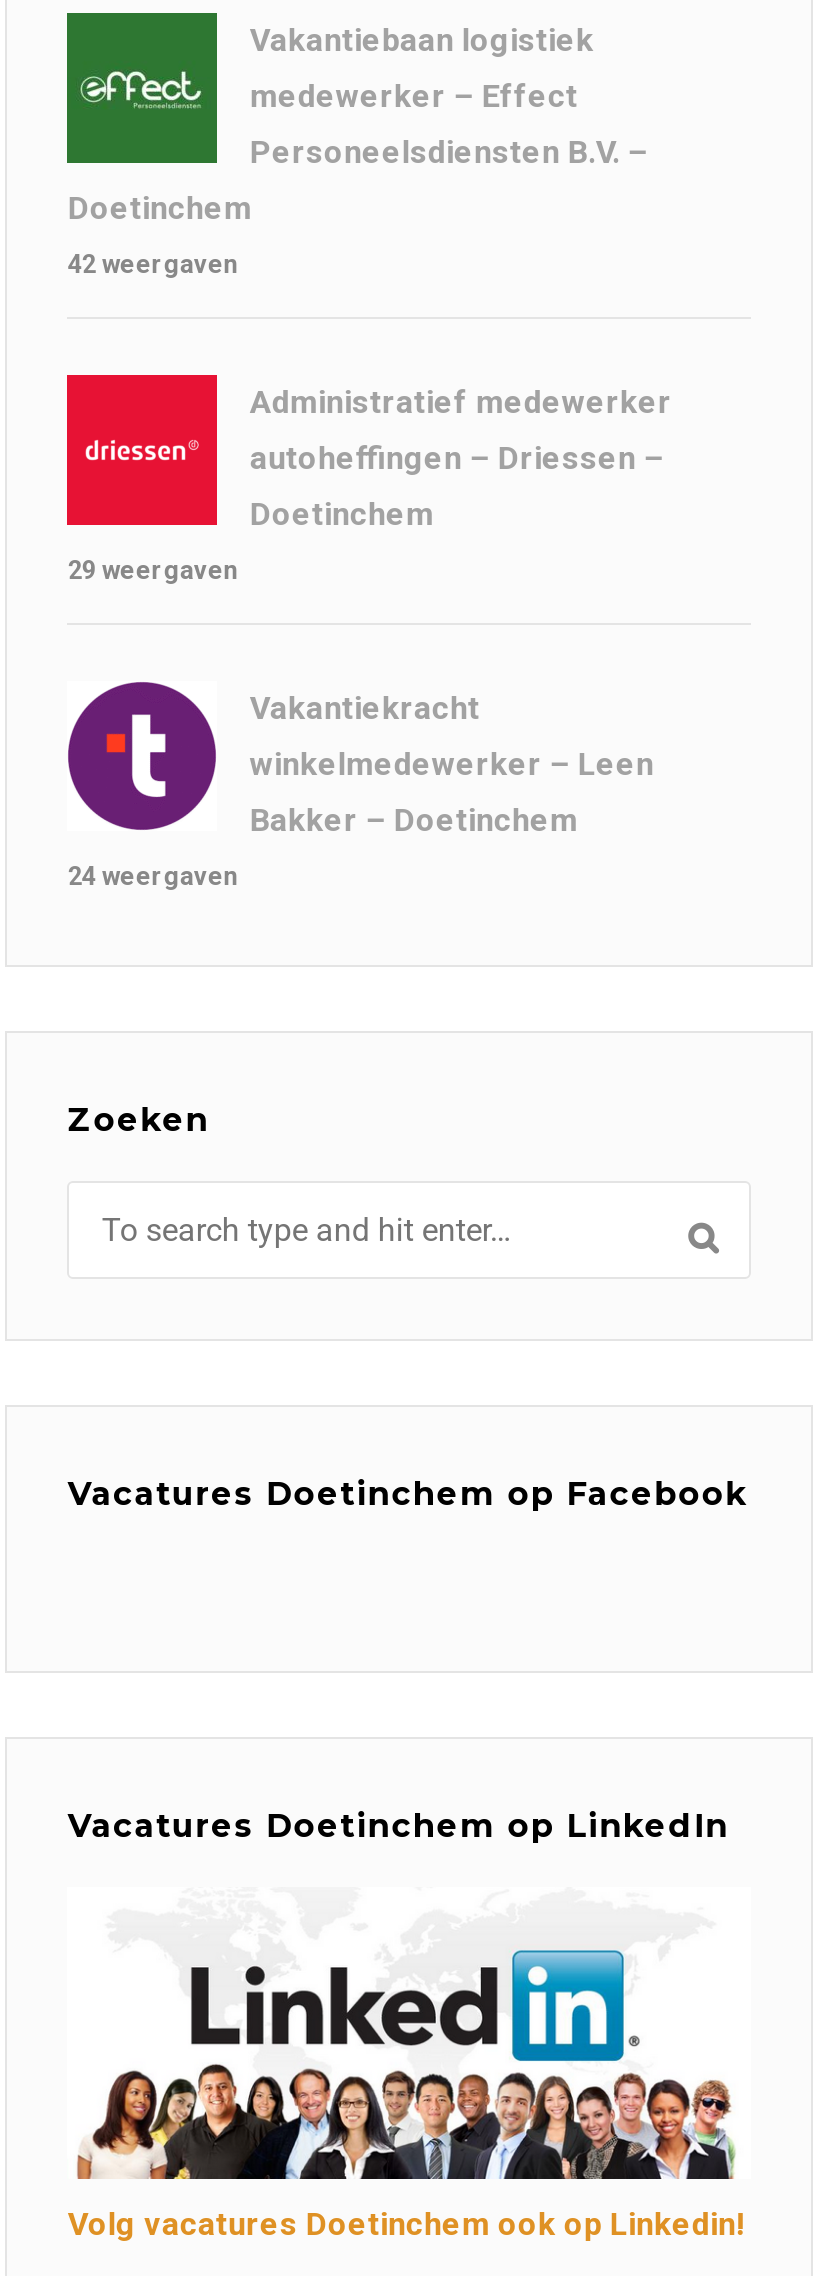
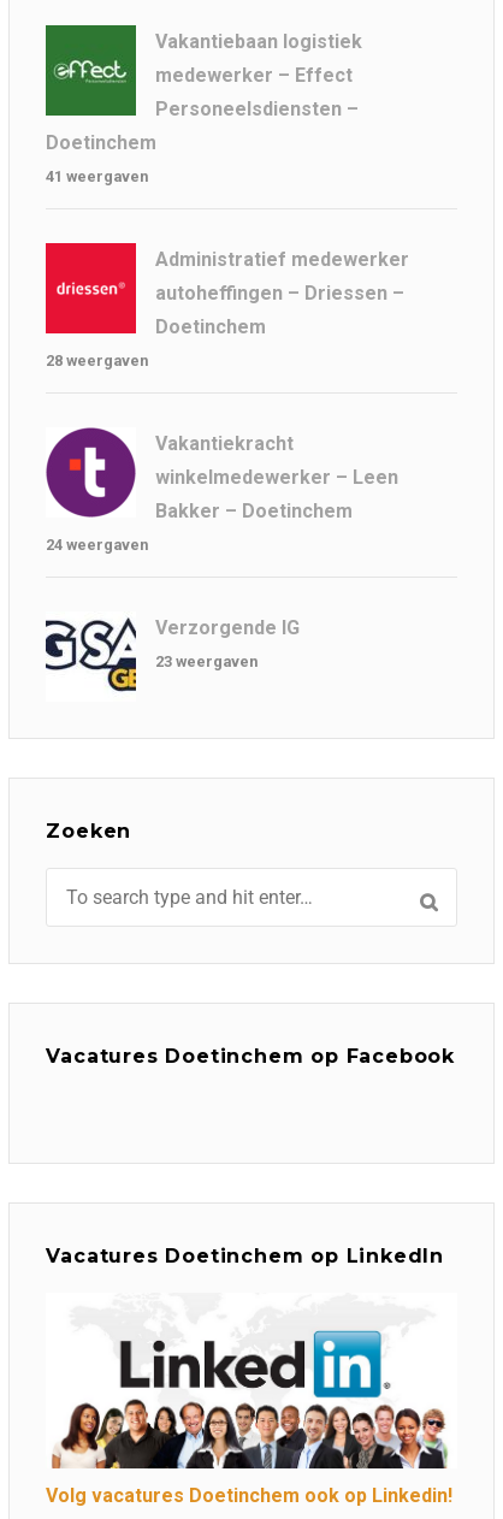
[250,133,648,171] Personeelsdiensten B.V. – -> [156,97,359,120] Personeelsdiensten –
[68,249,238,279] 42 weergaven -> [46,167,148,185] 41 weergaven
[68,555,238,585] 29 weergaven -> [46,351,148,370] 28 weergaven
none -> [45,616,300,692] [image] | Verzorgende IG | 23 weergaven

